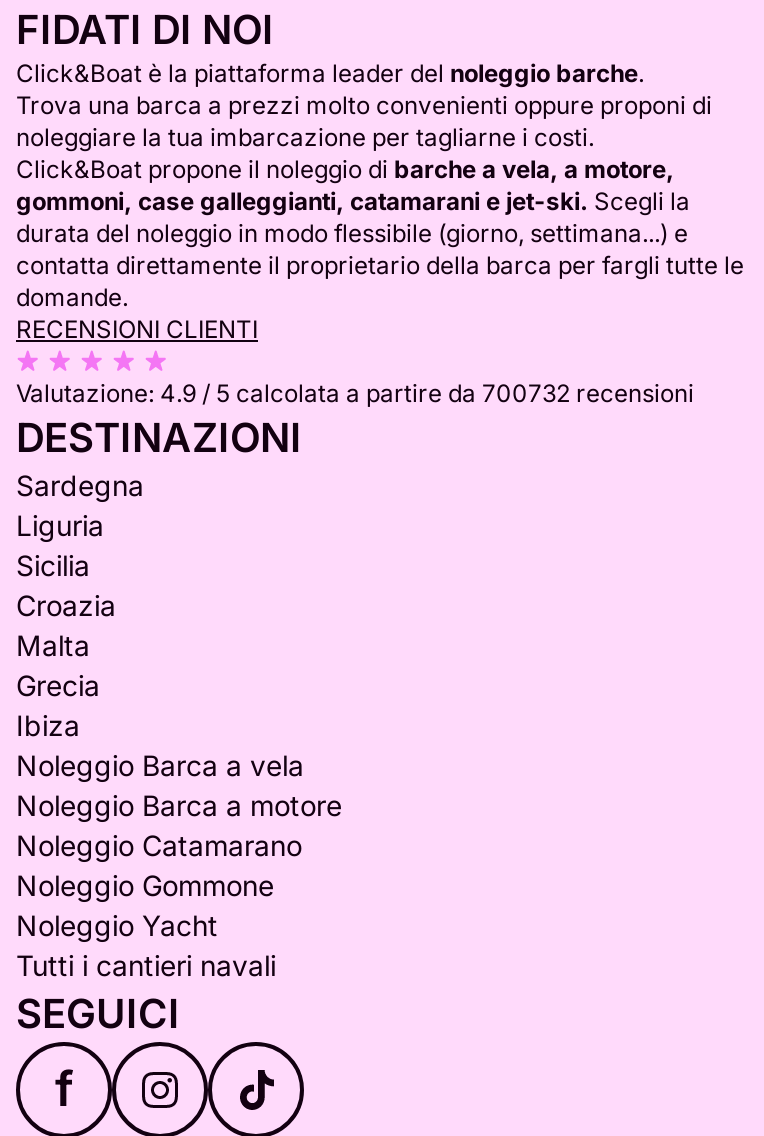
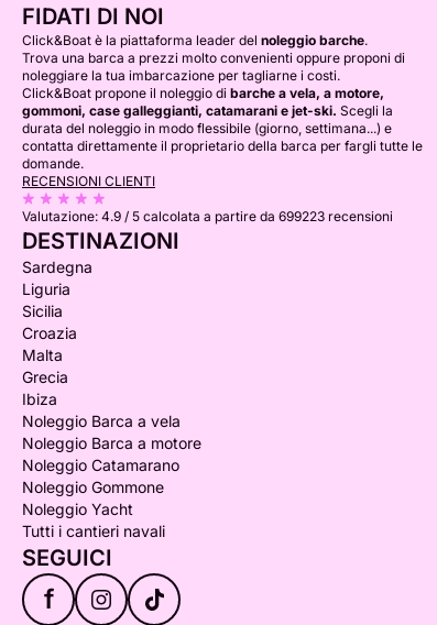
[16,378,694,408] Valutazione: 4.9 / 5 calcolata a partire da 700732 recensioni -> [22,208,393,224] Valutazione: 4.9 / 5 calcolata a partire da 699223 recensioni

